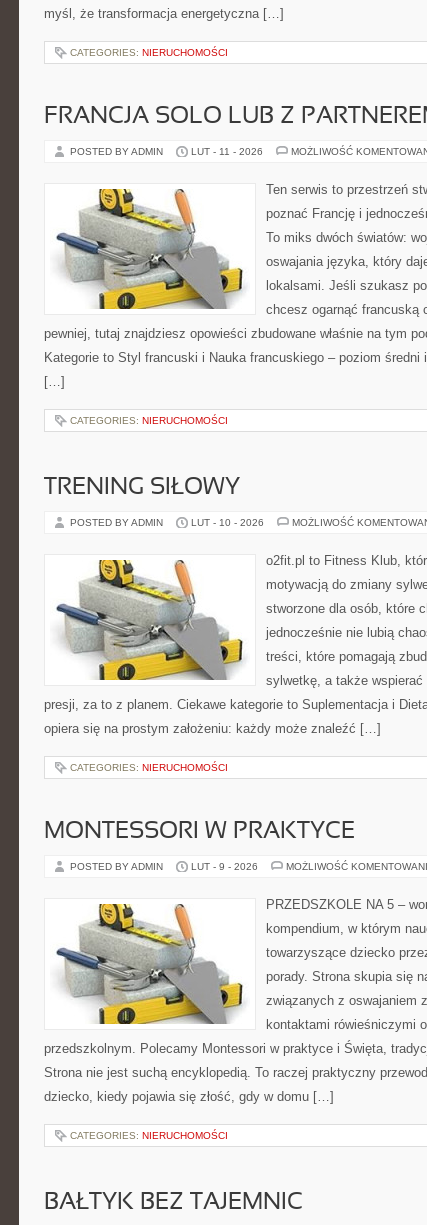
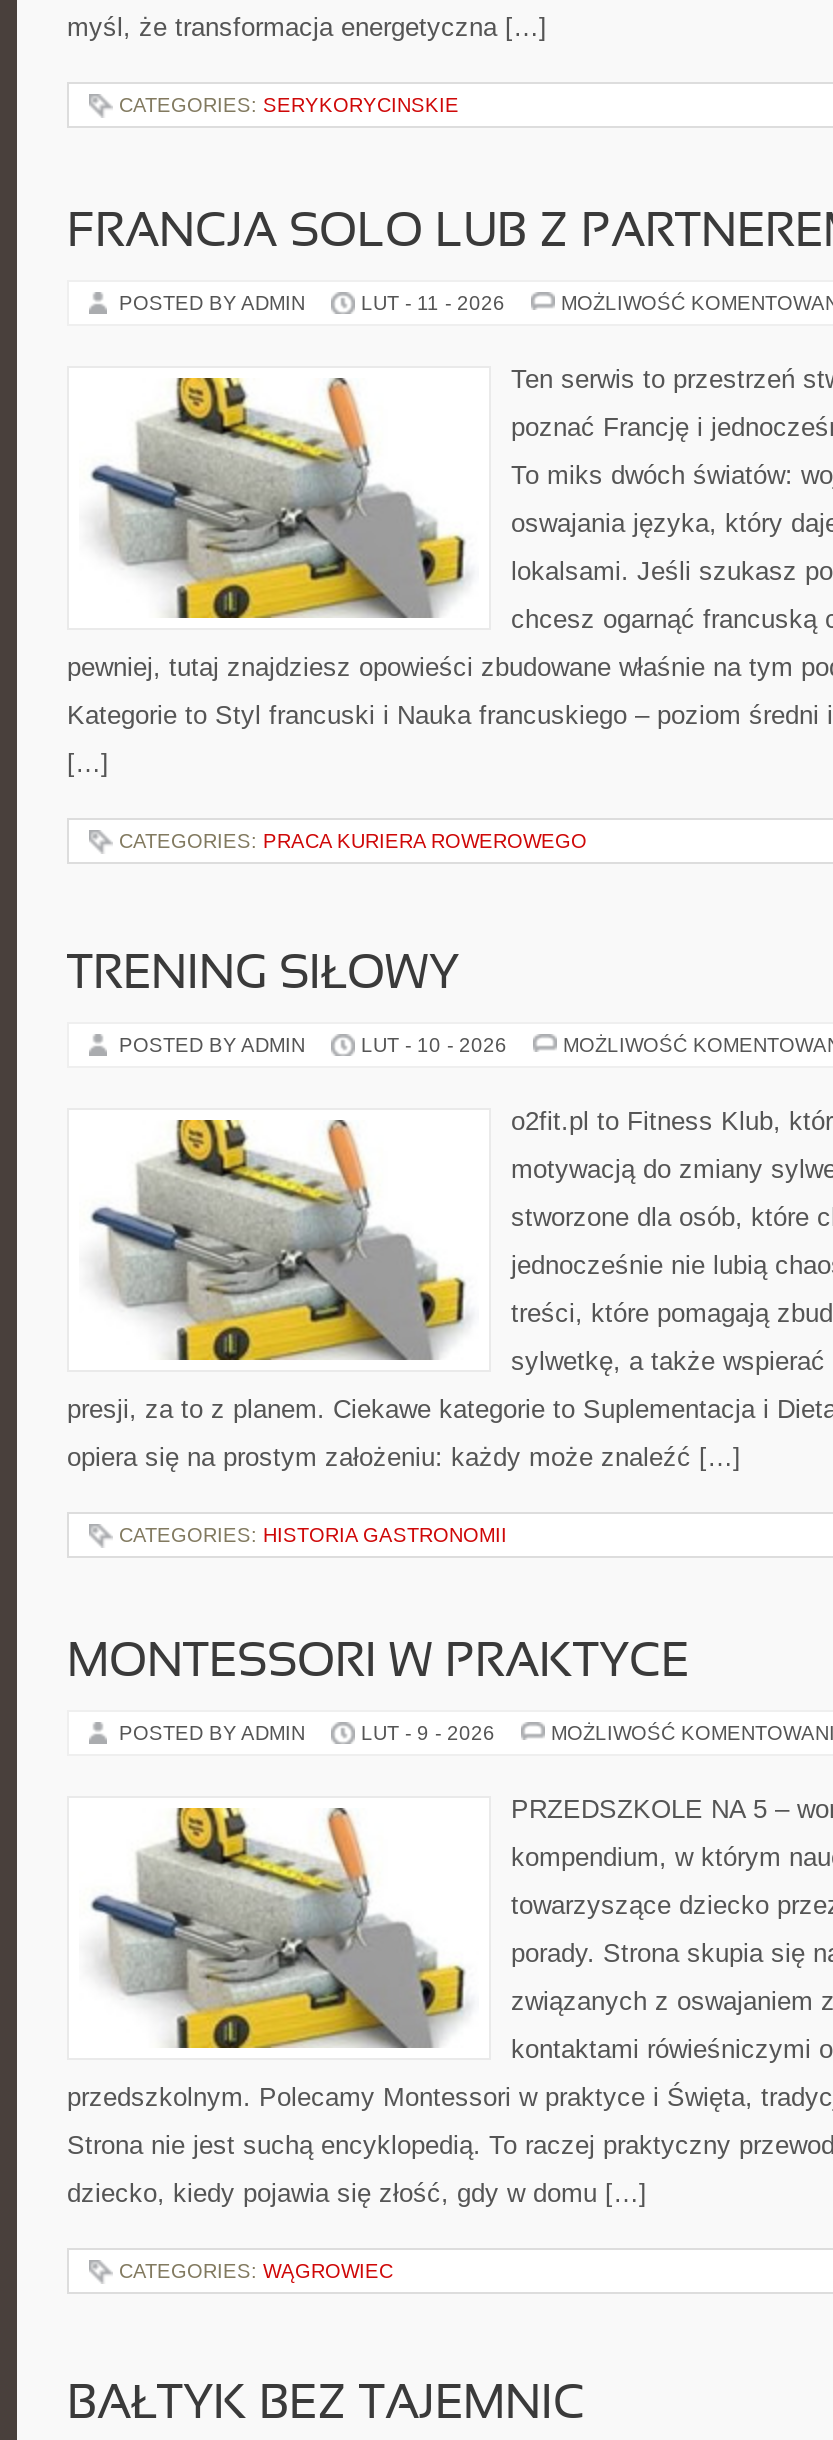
[70,47,228,58] CATEGORIES: NIERUCHOMOŚCI -> [119,94,459,116] CATEGORIES: SERYKORYCINSKIE
[70,415,228,426] CATEGORIES: NIERUCHOMOŚCI -> [119,830,587,852] CATEGORIES: PRACA KURIERA ROWEROWEGO
[70,762,228,773] CATEGORIES: NIERUCHOMOŚCI -> [119,1524,507,1546] CATEGORIES: HISTORIA GASTRONOMII
[70,1130,228,1141] CATEGORIES: NIERUCHOMOŚCI -> [119,2260,393,2282] CATEGORIES: WĄGROWIEC

